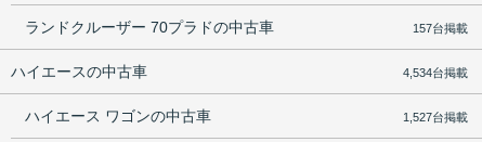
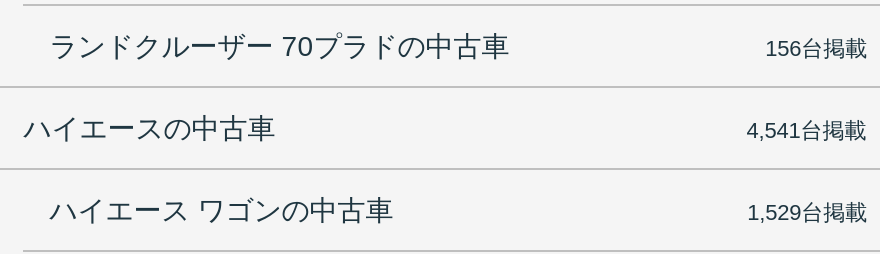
[413,22,468,35] 157台掲載 -> [765,36,867,60] 156台掲載
[403,66,468,79] 4,534台掲載 -> [747,118,867,142] 4,541台掲載
[403,111,468,124] 1,527台掲載 -> [747,200,867,224] 1,529台掲載

